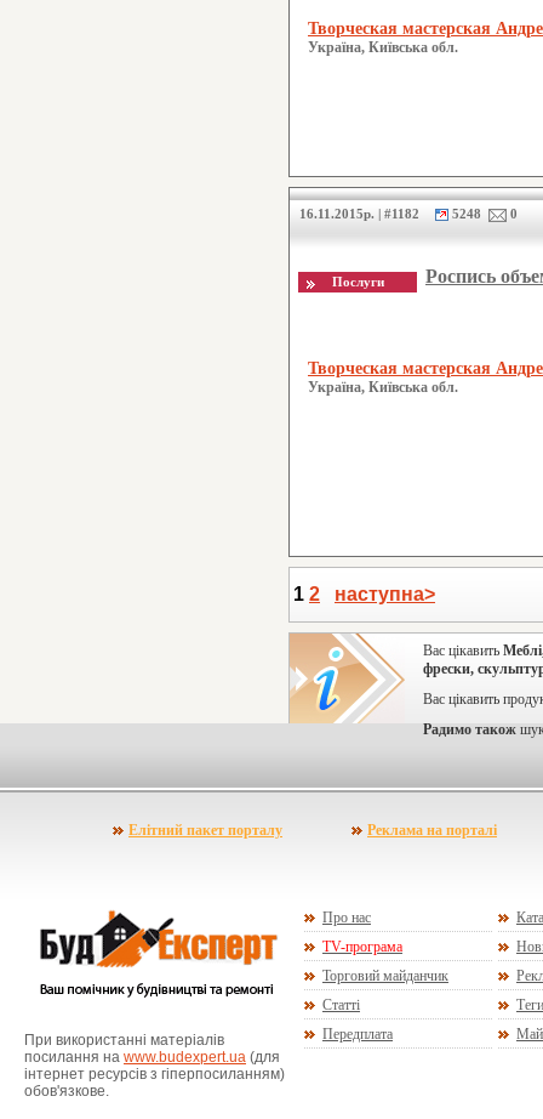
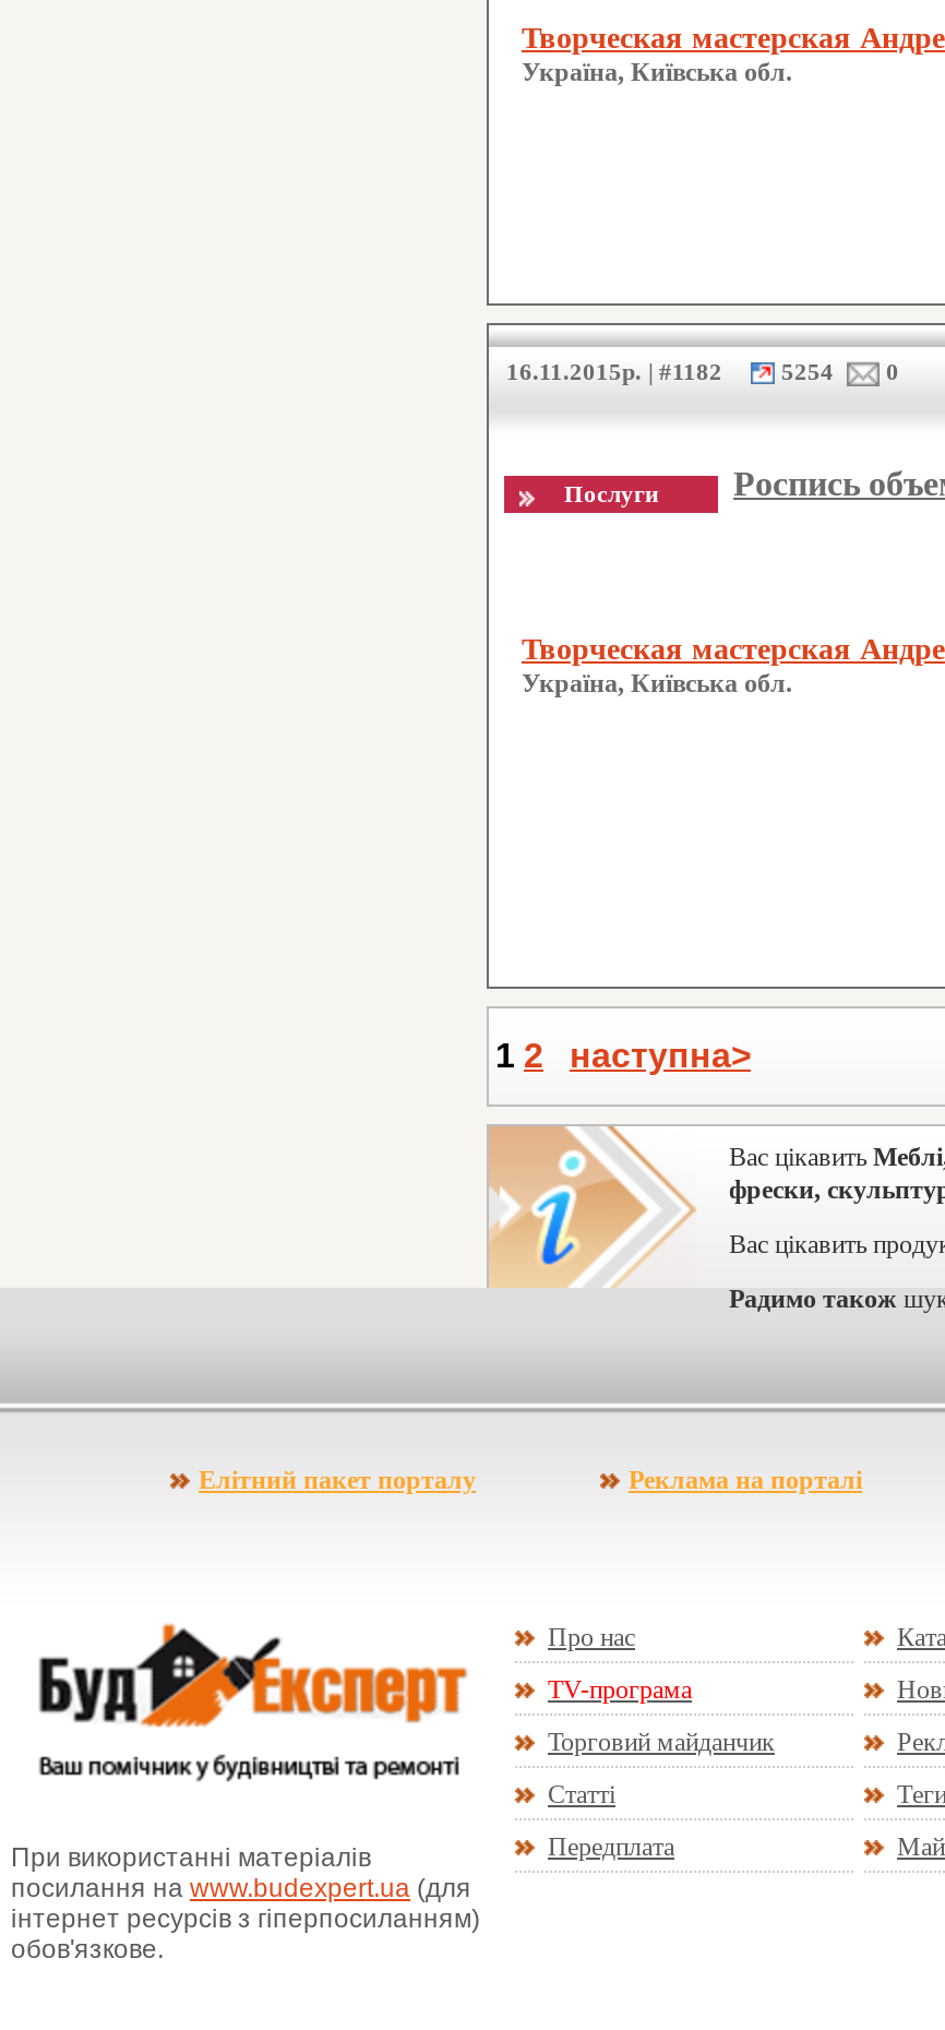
[448,206,488,221] 5248 -> [775,358,847,384] 5254

